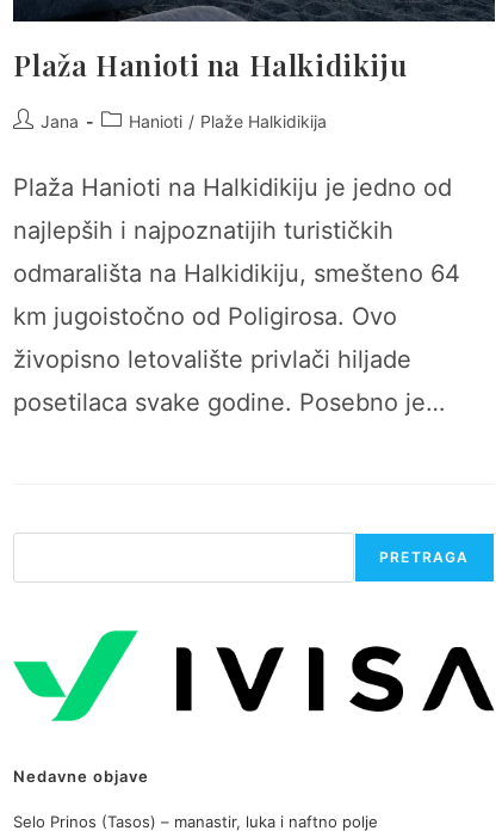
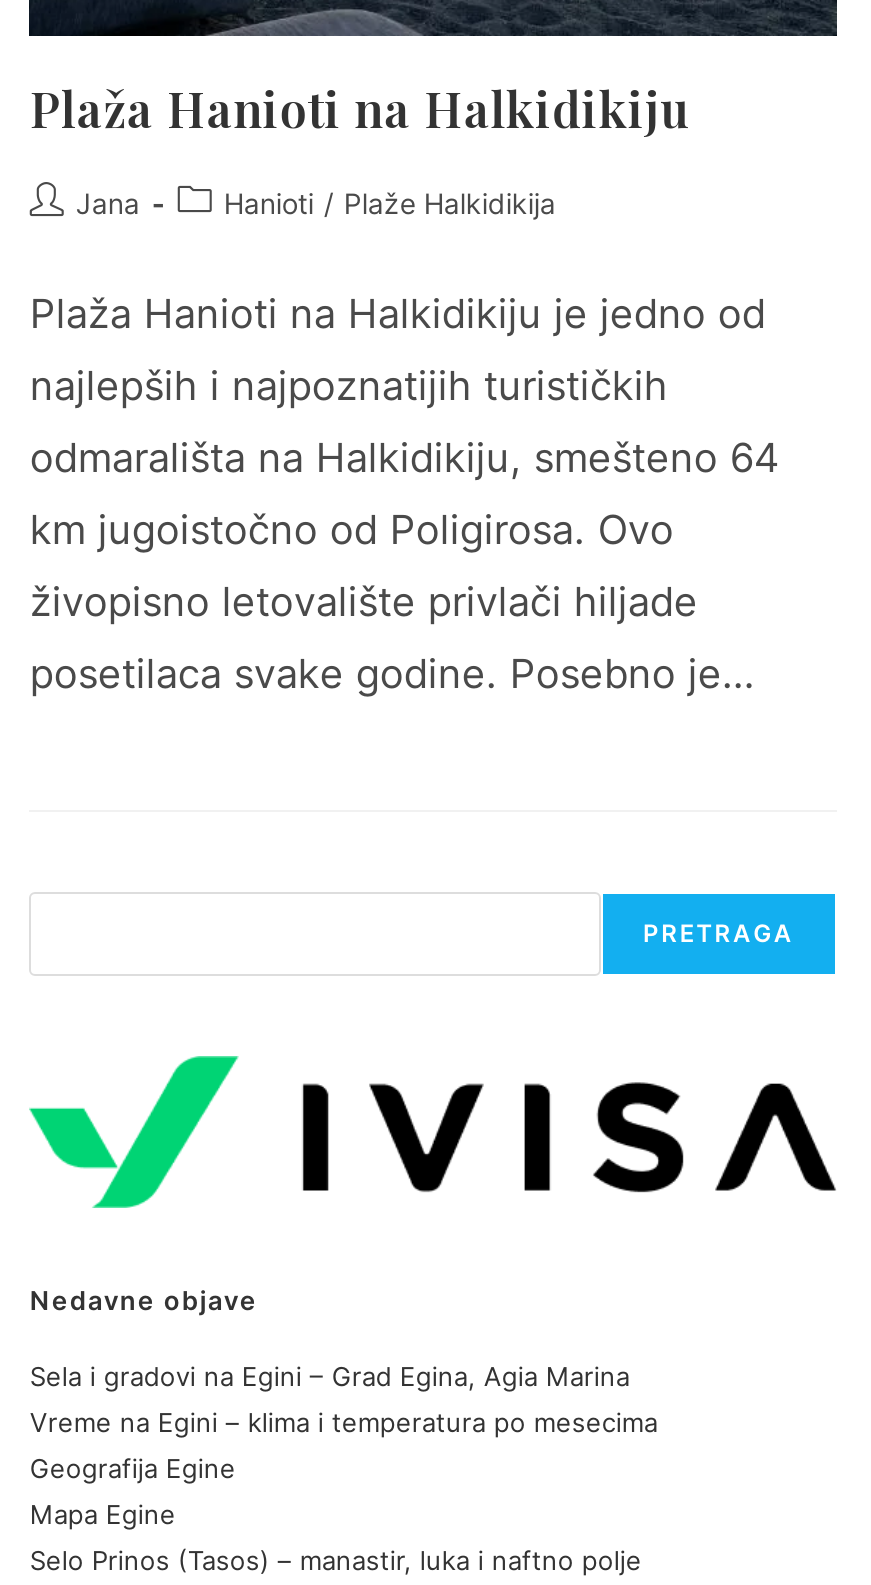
none -> [30,1360,658,1530] Sela i gradovi na Egini – Grad Egina, Agia Marina | Vreme na Egini – klima i temperatura po mesecima | Geografija Egine | Mapa Egine

